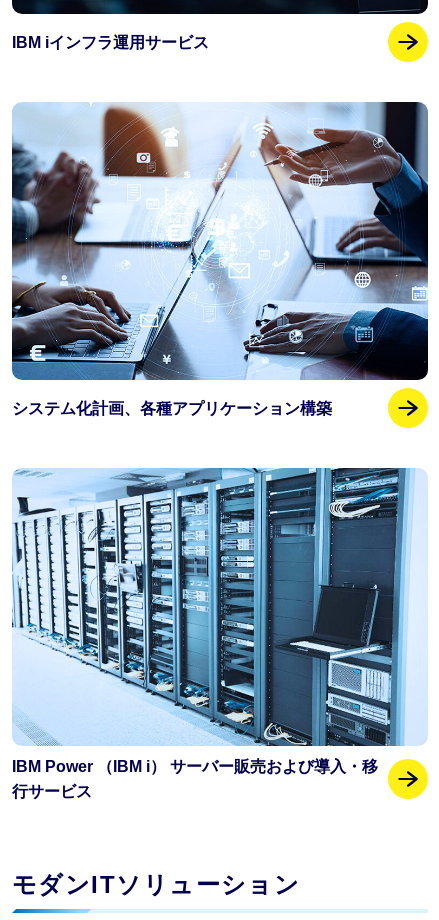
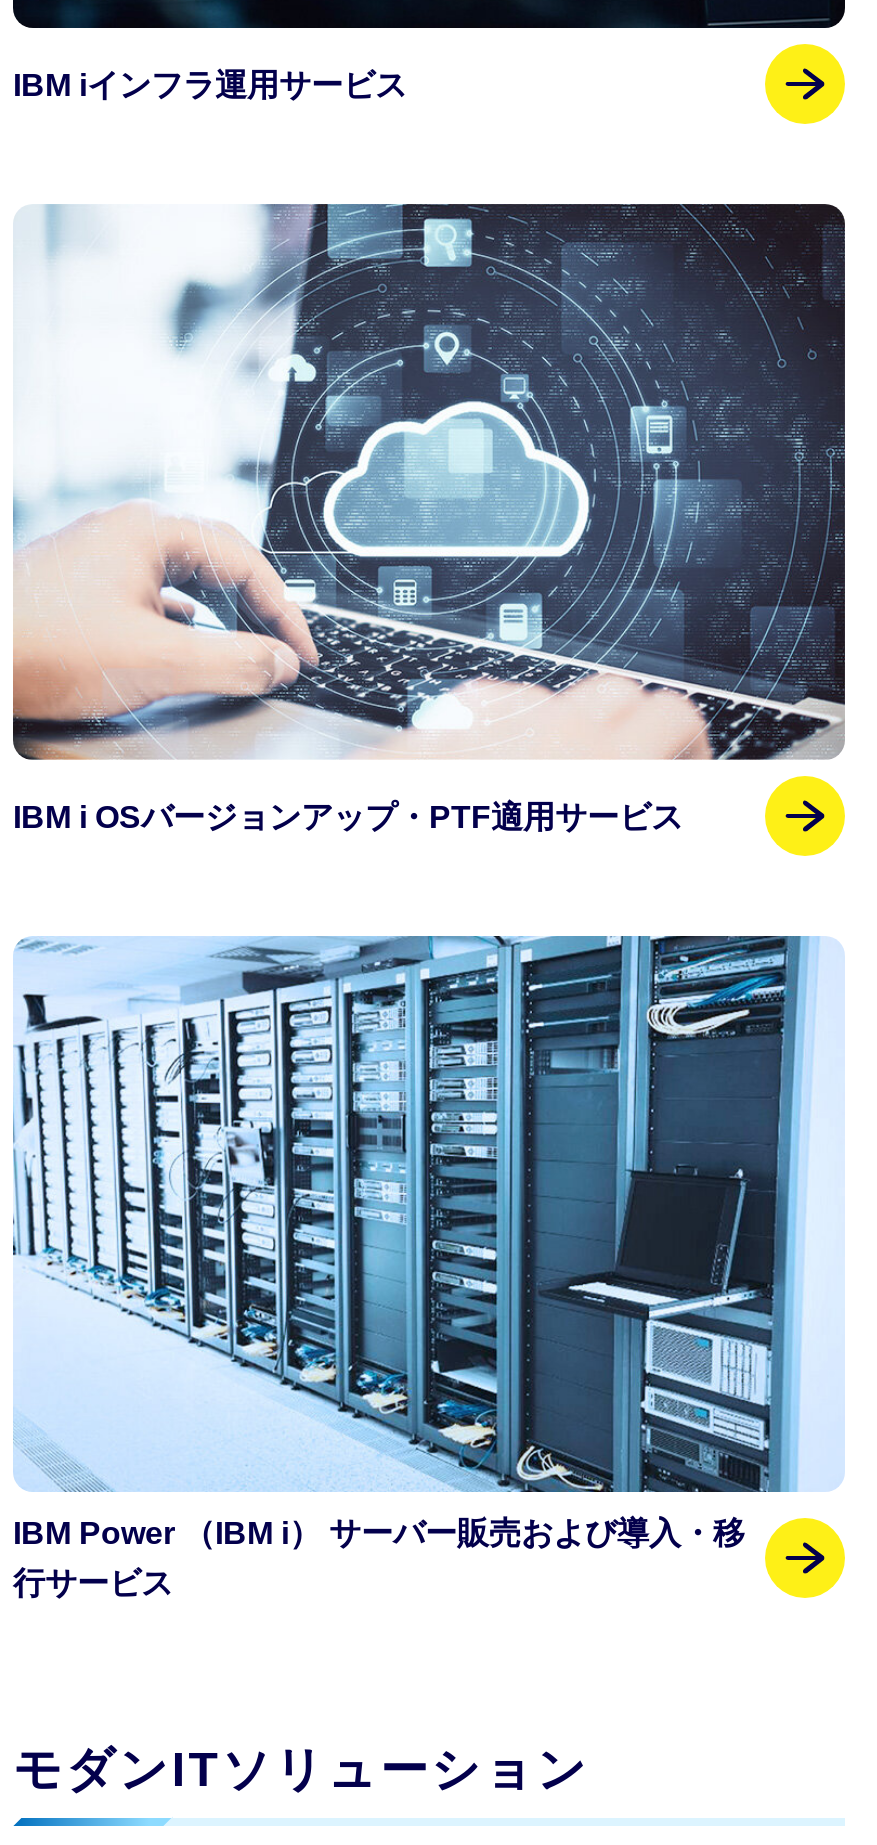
[11,101,429,417] [image] | システム化計画、各種アプリケーション構築 -> [11,202,847,834] [image] | IBM i OSバージョンアップ・PTF適用サービス

